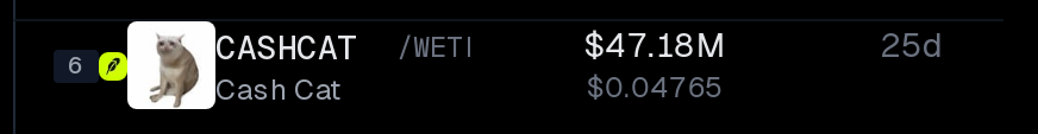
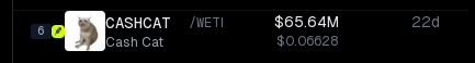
[584,26,722,104] $47.18M | $0.04765 -> [274,13,339,49] $65.64M | $0.06628
[880,26,942,64] 25d -> [411,13,440,30] 22d

